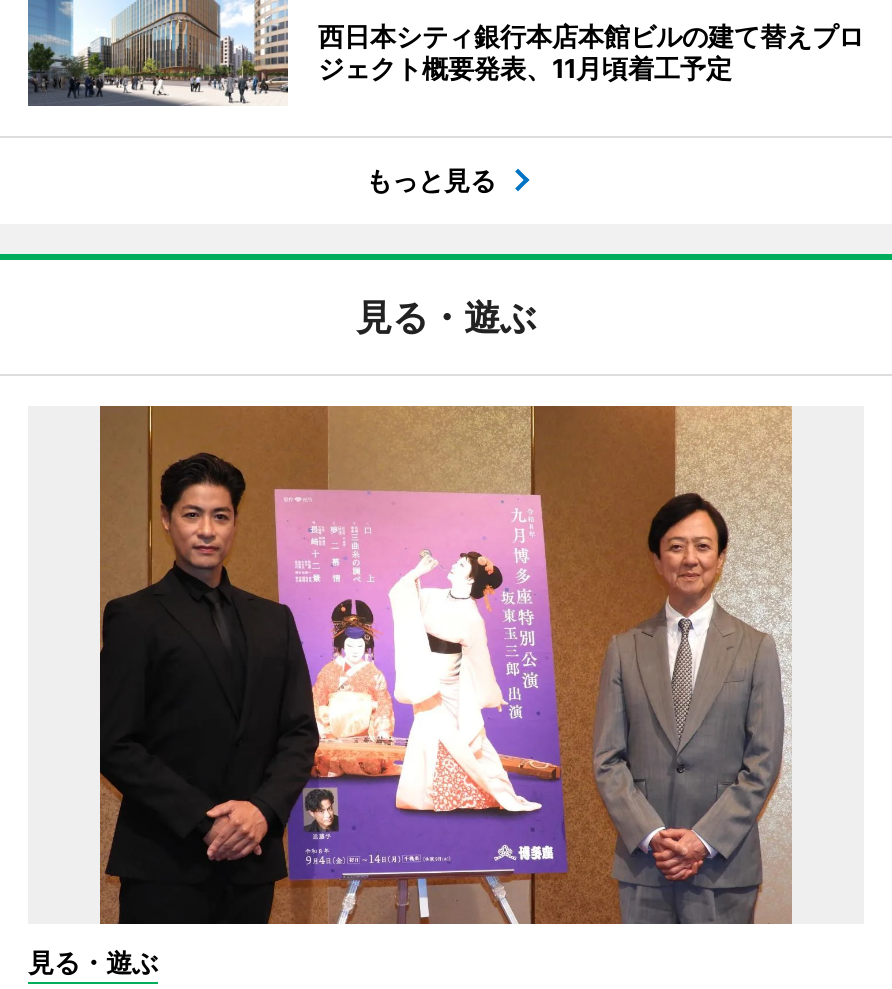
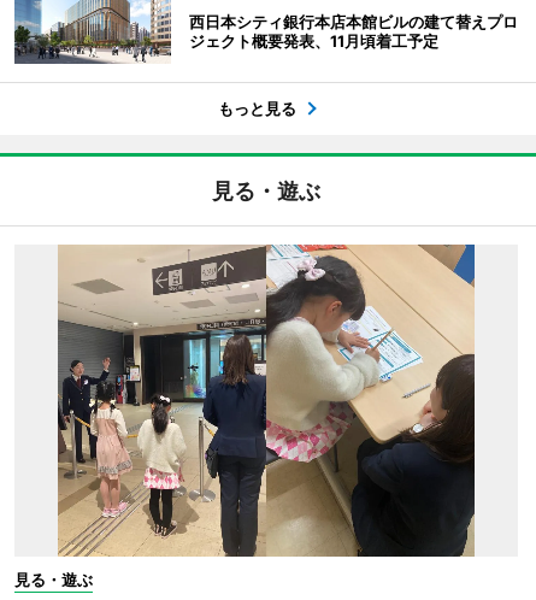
[100,404,792,926] [image] -> [57,243,476,558] [image]

